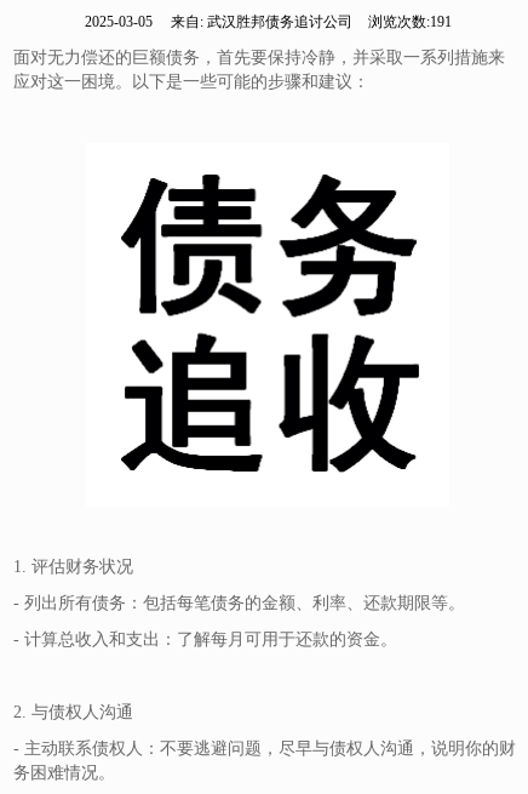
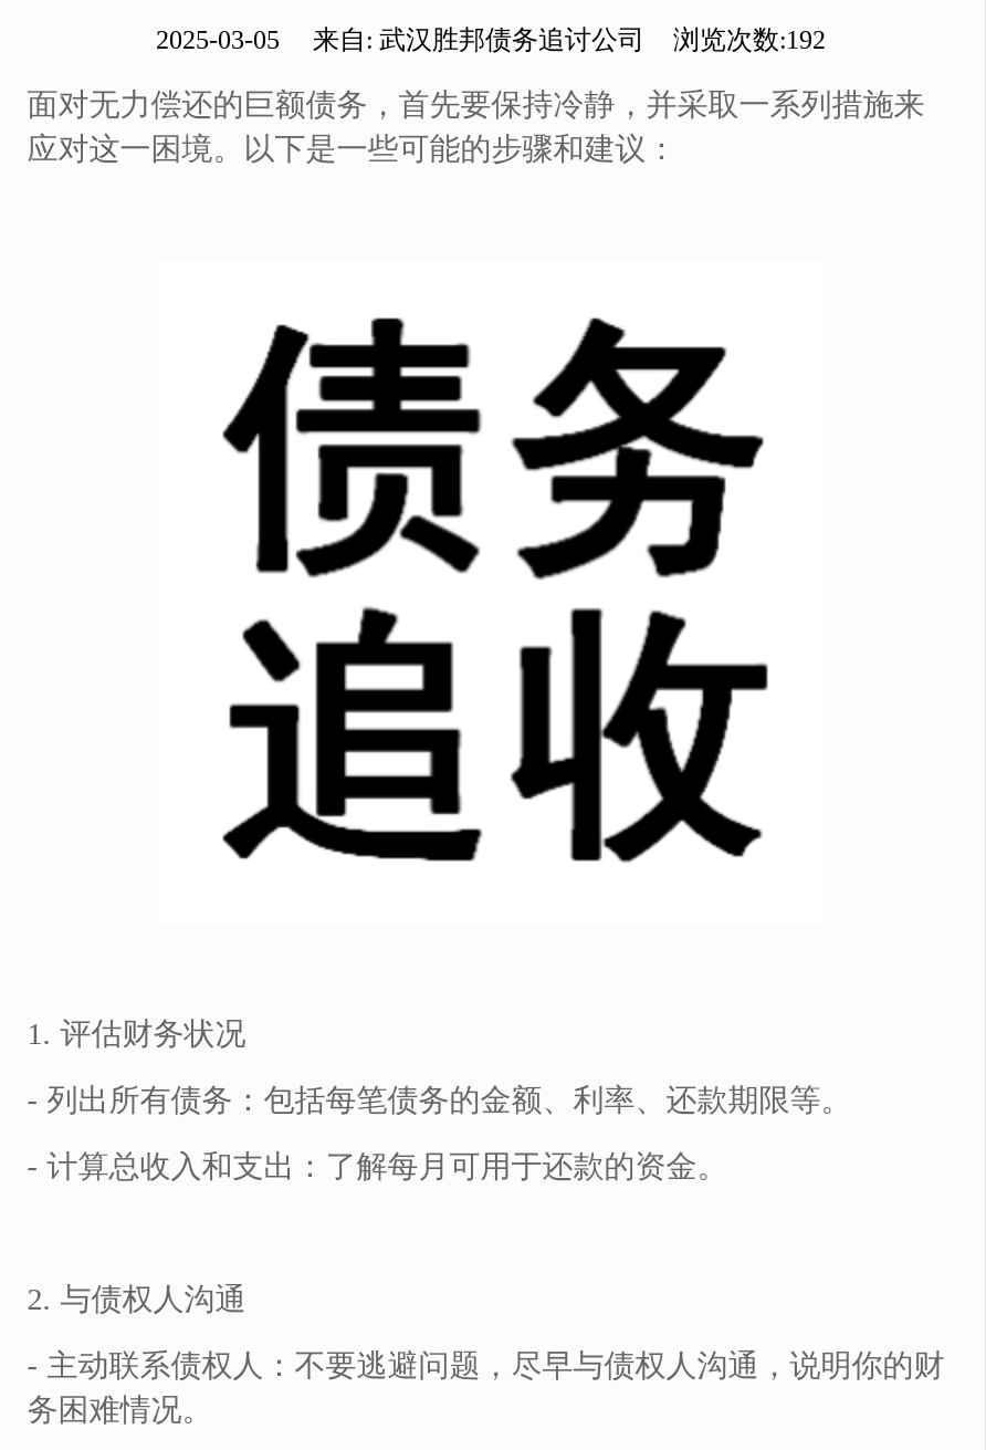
[84,13,451,30] 2025-03-05 来自:武汉胜邦债务追讨公司 浏览次数:191 -> [156,24,826,55] 2025-03-05 来自:武汉胜邦债务追讨公司 浏览次数:192

